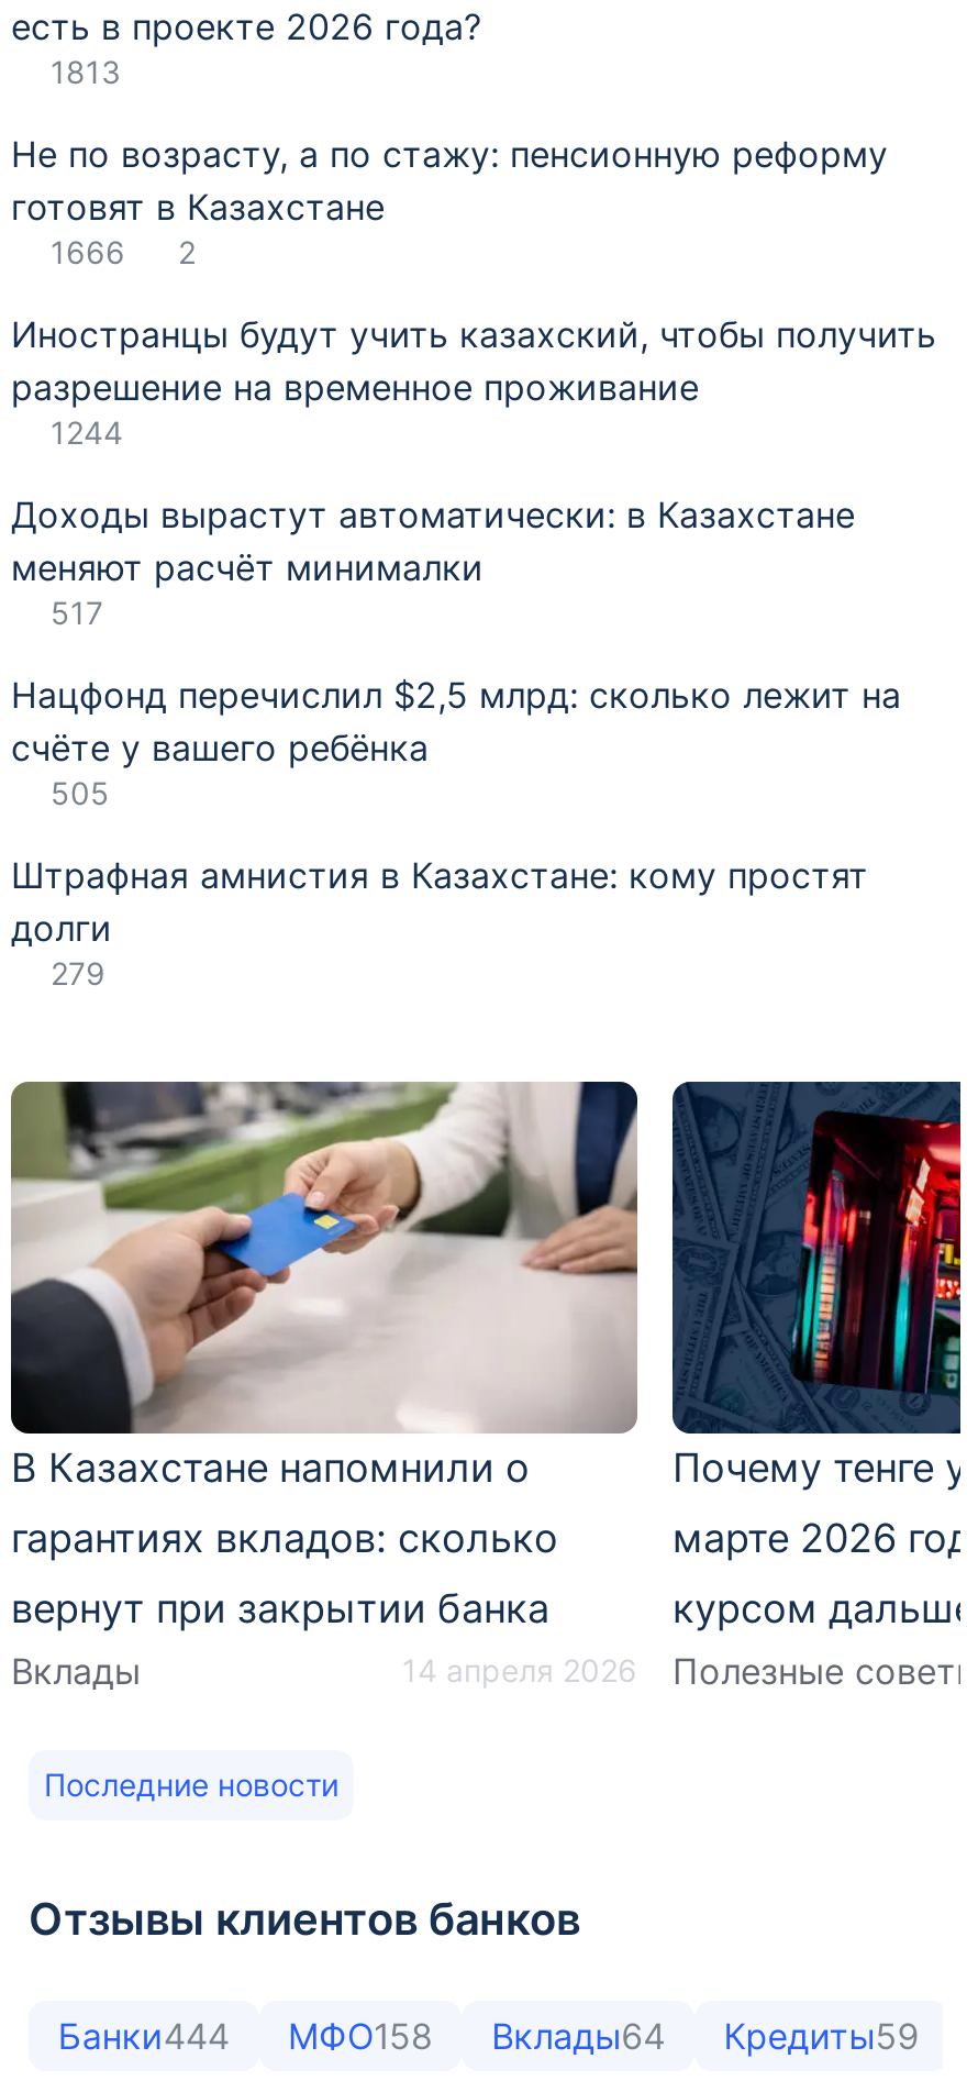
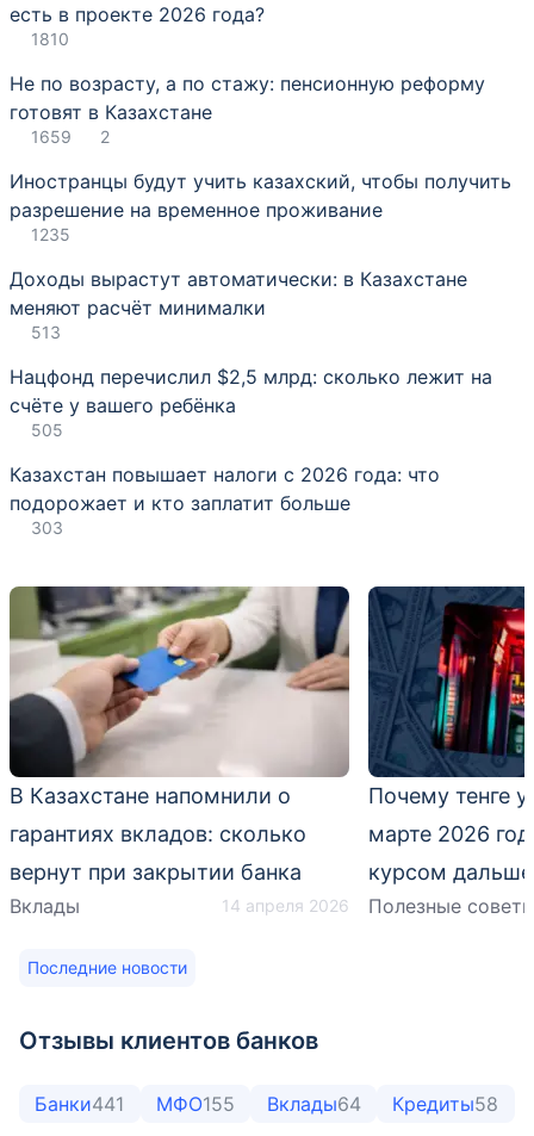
[51,53,121,90] 1813 -> [31,29,69,49] 1810
[51,233,196,270] 1666 2 -> [31,126,110,147] 1659 2
[51,413,123,451] 1244 -> [31,224,70,244] 1235
[51,594,103,631] 517 -> [31,322,61,342] 513
[11,853,868,992] Штрафная амнистия в Казахстане: кому простят | долги | 279 -> [10,463,440,538] Казахстан повышает налоги с 2026 года: что | подорожает и кто заплатит больше | 303
[58,2014,229,2058] Банки444 -> [35,1092,124,1116] Банки441
[288,2014,433,2058] МФО158 -> [156,1092,235,1116] МФО155
[724,2014,919,2058] Кредиты59 -> [393,1092,499,1116] Кредиты58

